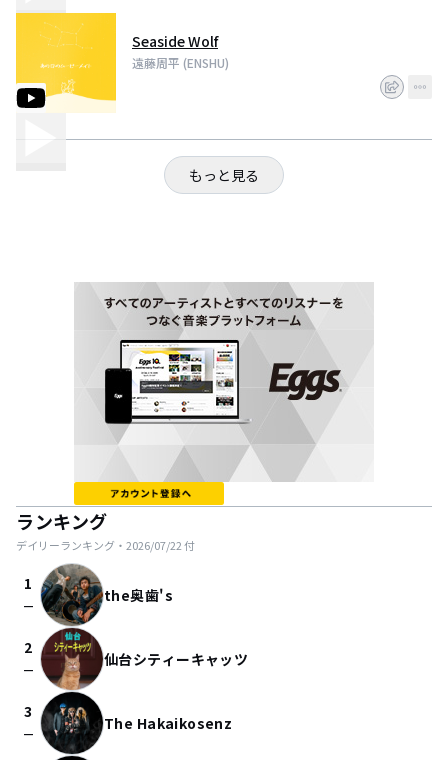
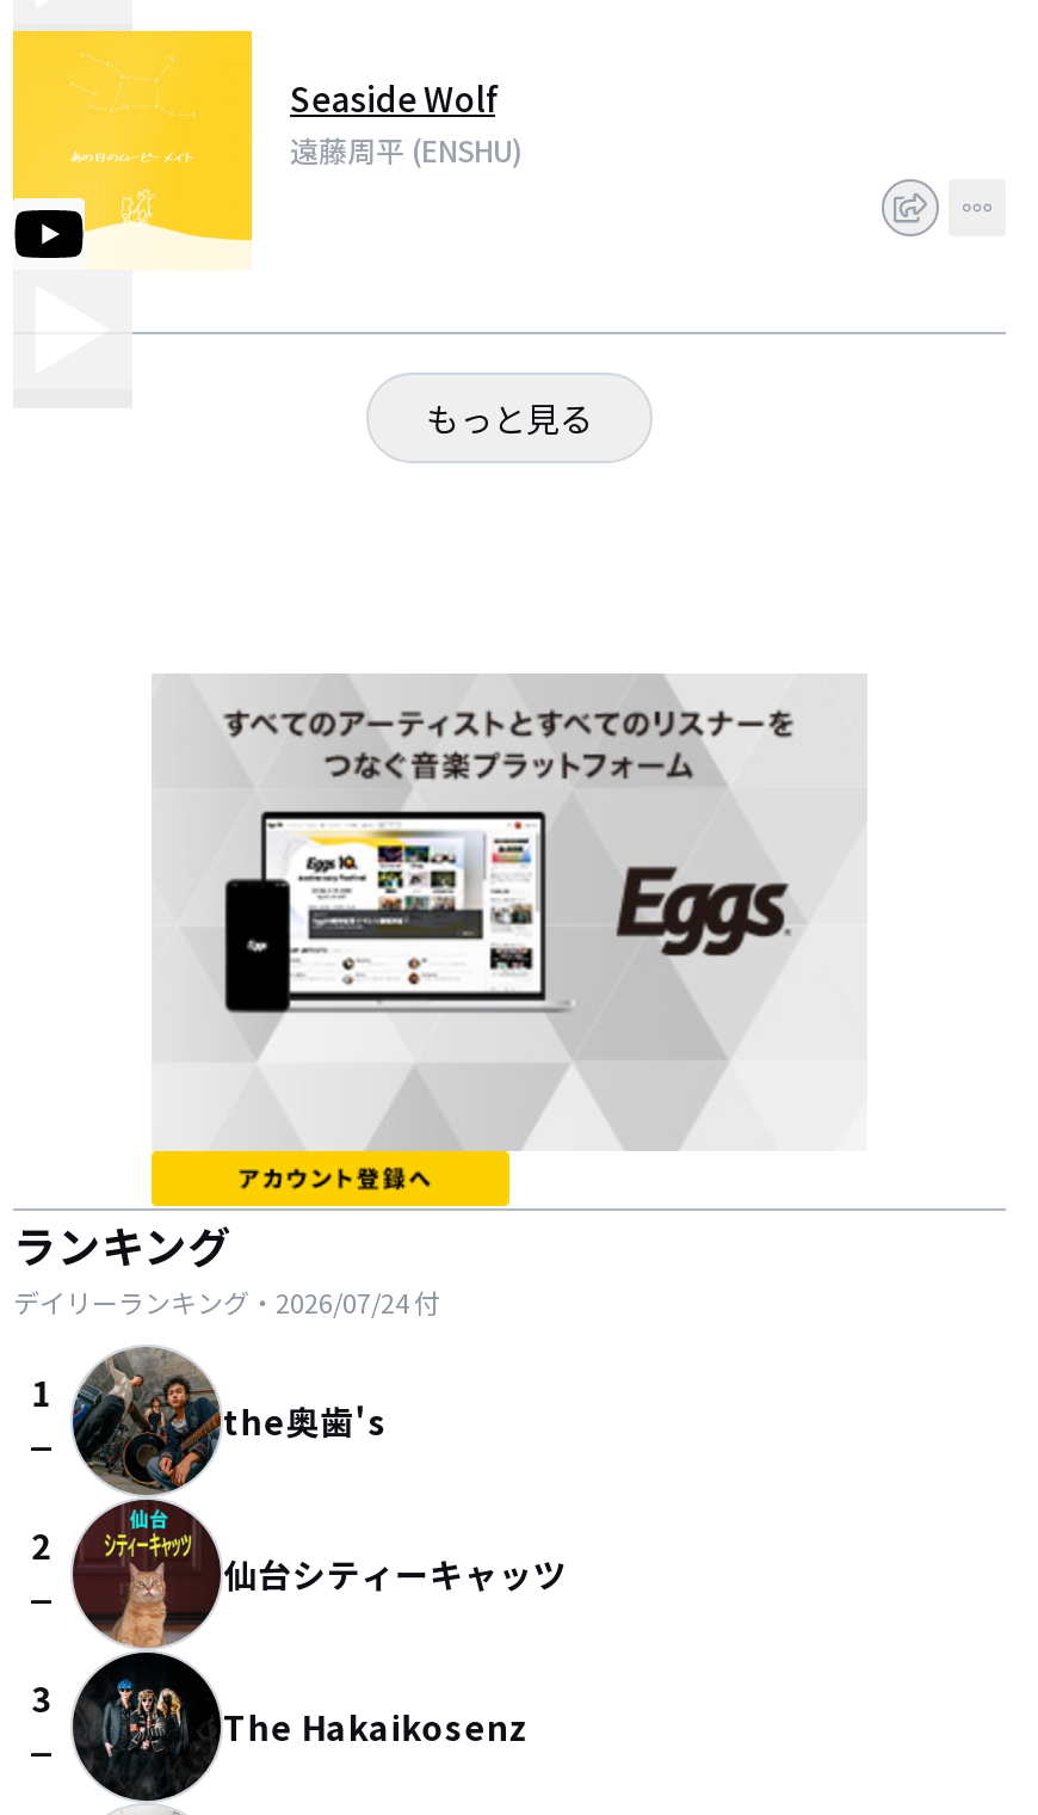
[16,537,195,553] デイリーランキング・2026/07/22付 -> [13,1282,440,1321] デイリーランキング・2026/07/24付

